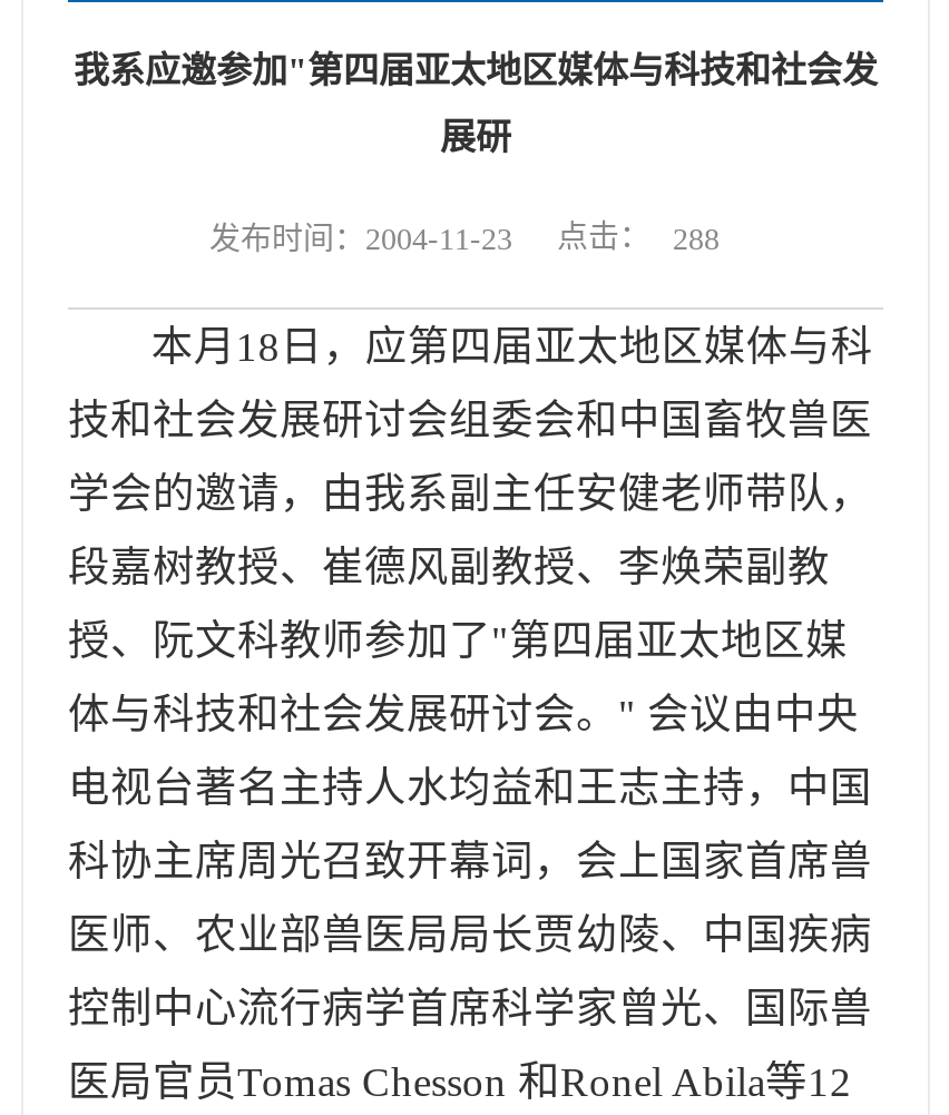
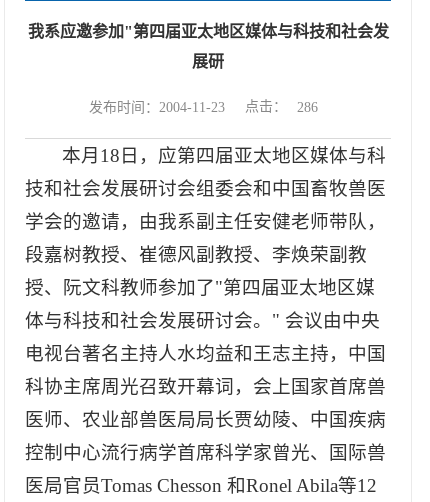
[209,221,720,256] 发布时间：2004-11-23 点击： 288 -> [88,99,317,115] 发布时间：2004-11-23 点击： 286

